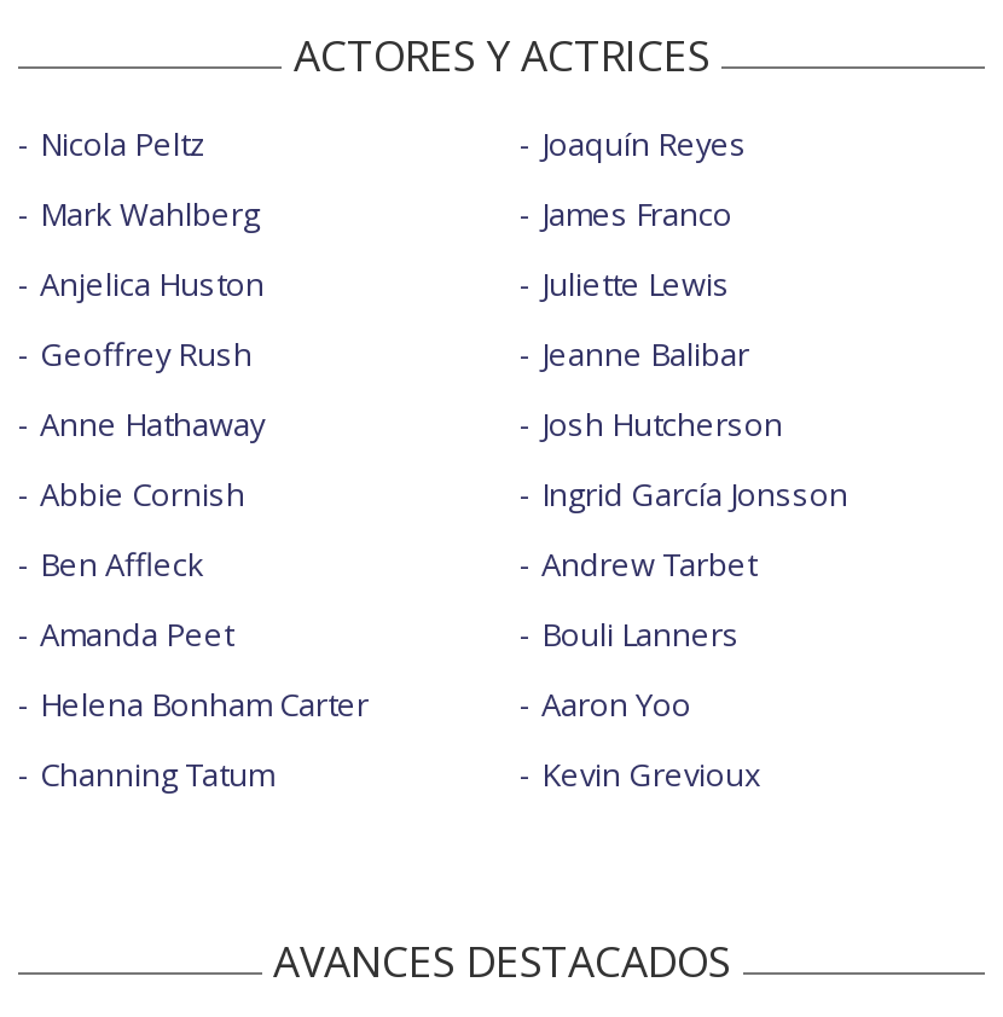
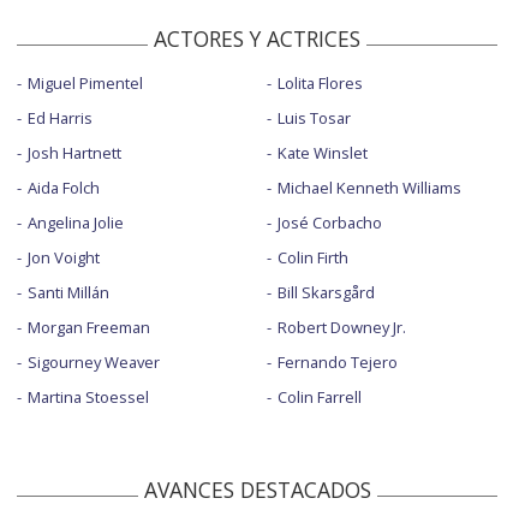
[40,122,207,166] Nicola Peltz -> [28,72,143,94] Miguel Pimentel
[541,122,747,166] Joaquín Reyes -> [277,72,362,94] Lolita Flores
[40,192,260,236] Mark Wahlberg -> [28,107,93,129] Ed Harris
[541,192,732,236] James Franco -> [277,107,350,129] Luis Tosar
[40,262,265,306] Anjelica Huston -> [28,142,121,164] Josh Hartnett
[541,262,730,306] Juliette Lewis -> [277,142,367,164] Kate Winslet
[40,332,253,376] Geoffrey Rush -> [28,177,100,199] Aida Folch
[541,332,749,376] Jeanne Balibar -> [277,177,461,199] Michael Kenneth Williams
[40,402,265,446] Anne Hathaway -> [28,212,124,233] Angelina Jolie
[541,402,783,446] Josh Hutcherson -> [277,212,381,233] José Corbacho
[40,473,245,516] Abbie Cornish -> [28,247,100,268] Jon Voight
[541,473,848,516] Ingrid García Jonsson -> [277,247,348,268] Colin Firth
[40,543,204,586] Ben Affleck -> [28,282,109,303] Santi Millán
[541,543,756,586] Andrew Tarbet -> [277,282,374,303] Bill Skarsgård
[40,613,233,656] Amanda Peet -> [28,316,150,338] Morgan Freeman
[541,613,740,656] Bouli Lanners -> [277,316,405,338] Robert Downey Jr.
[40,683,369,726] Helena Bonham Carter -> [28,351,160,373] Sigourney Weaver
[541,683,691,726] Aaron Yoo -> [277,351,397,373] Fernando Tejero
[40,753,274,796] Channing Tatum -> [28,386,149,408] Martina Stoessel
[541,753,761,796] Kevin Grevioux -> [277,386,361,408] Colin Farrell

